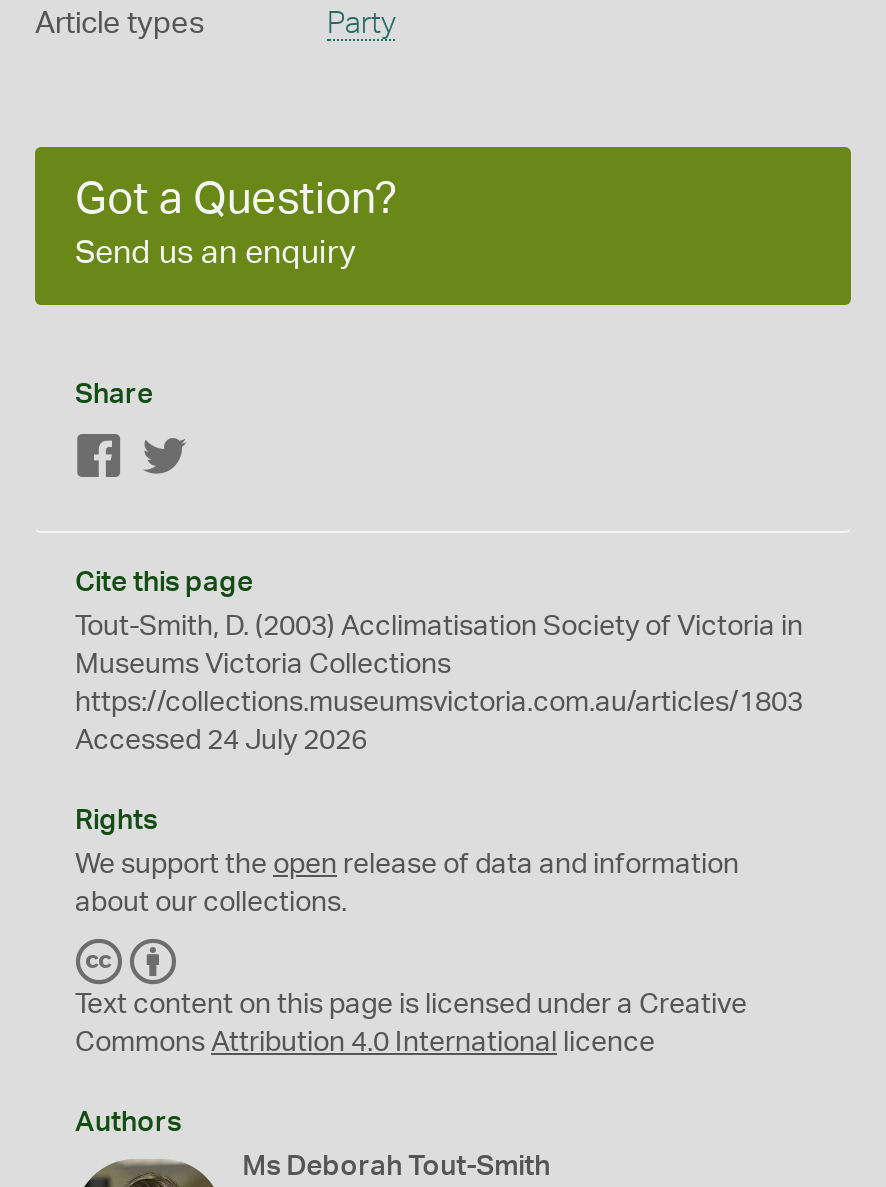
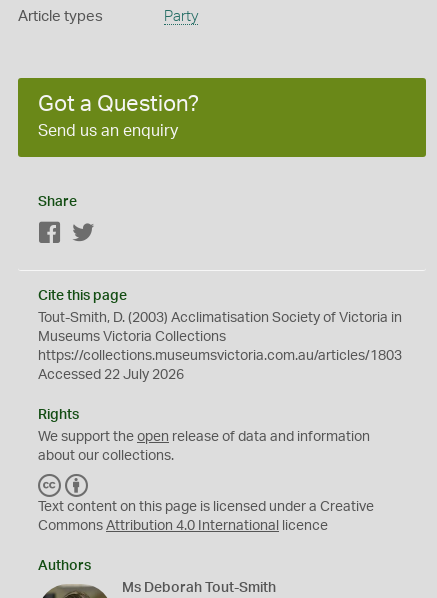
[75,728,367,756] Accessed 24 July 2026 -> [38,368,184,382] Accessed 22 July 2026

